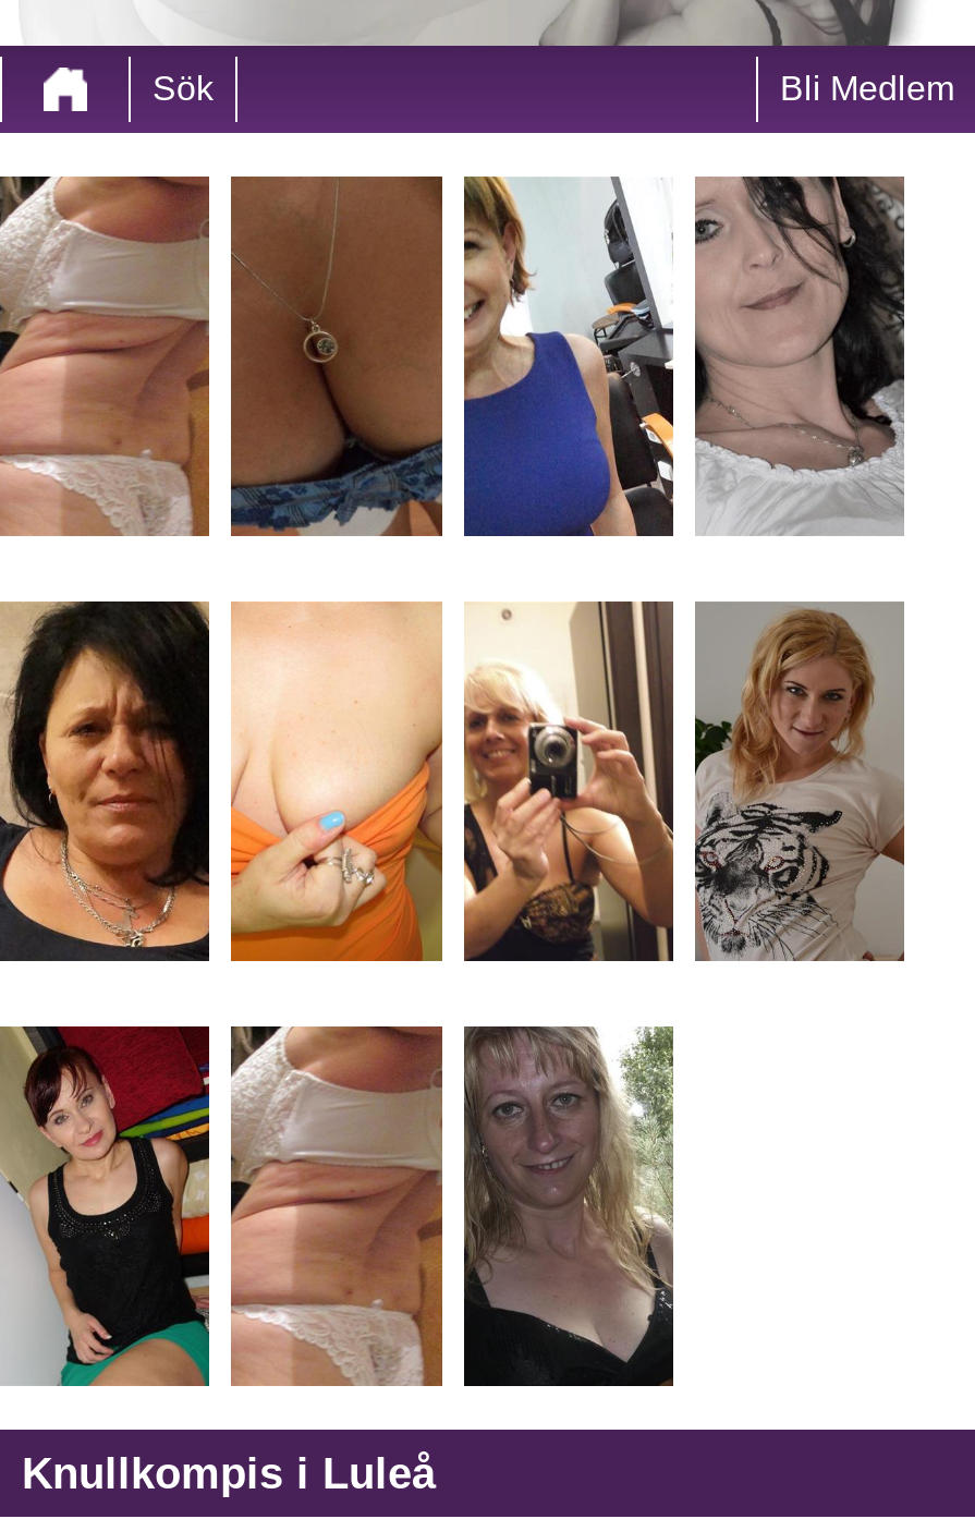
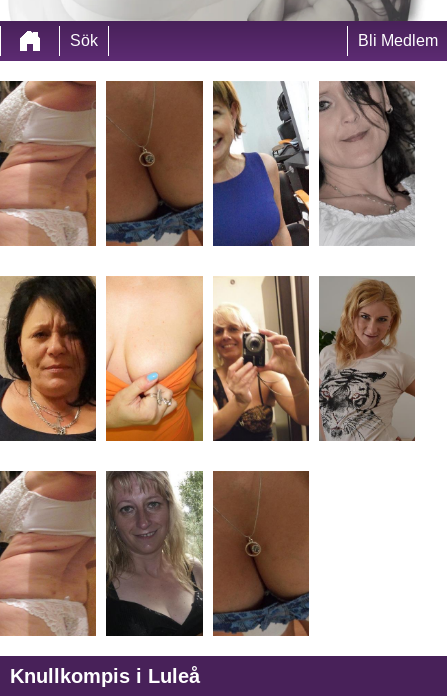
[7,1024,211,1388] [image] -> [3,470,97,637] [image]
[229,1024,444,1388] [image] -> [105,470,204,637] [image]
[462,1026,673,1388] [image] -> [212,470,310,637] [image]

